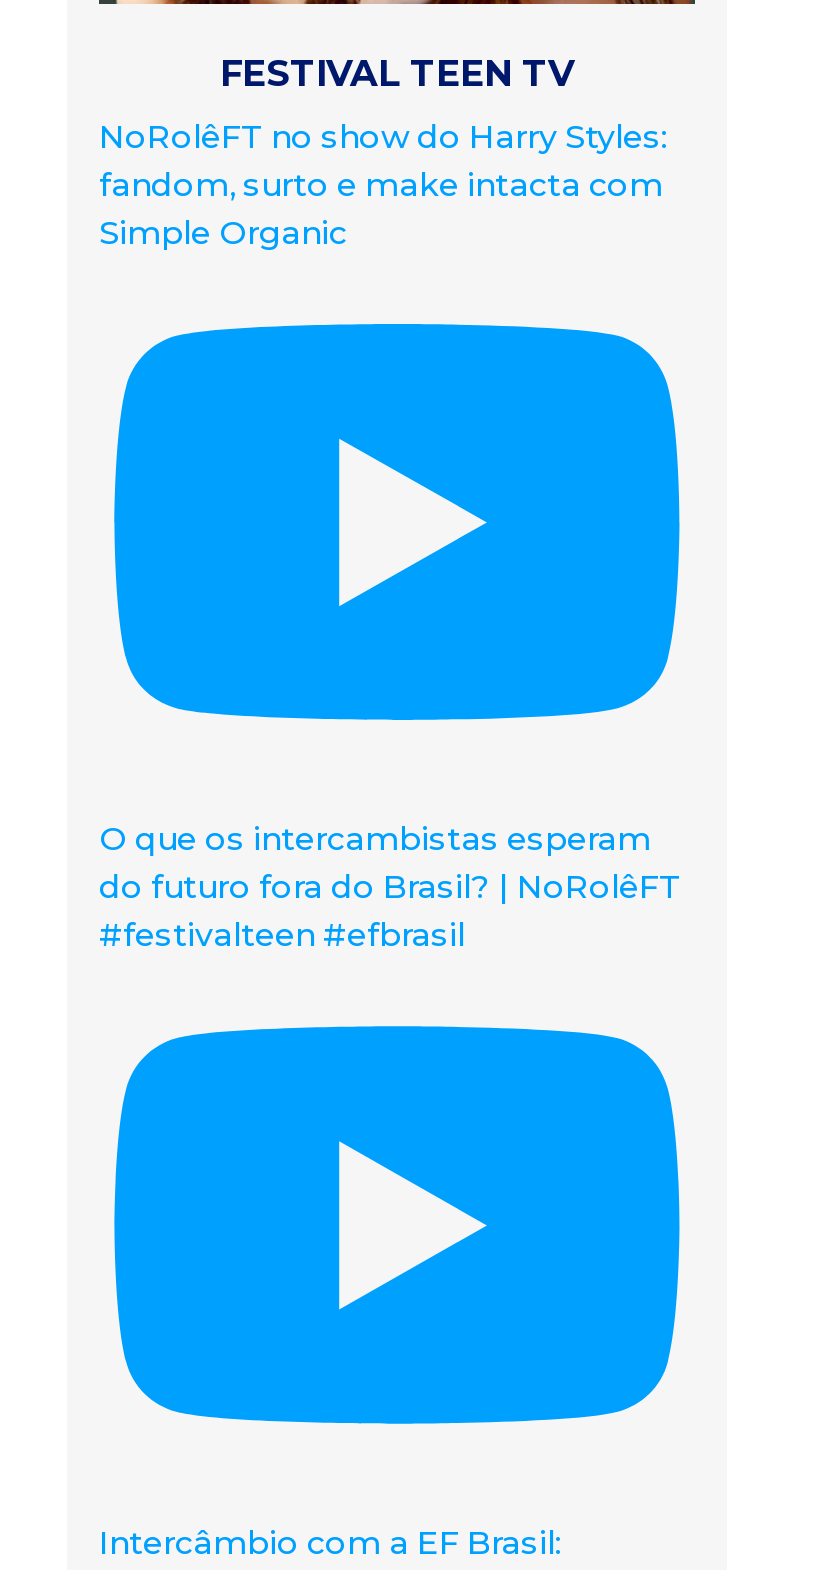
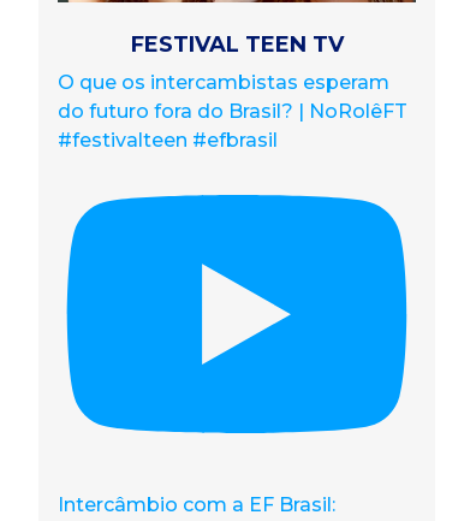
[99,117,667,251] NoRolêFT no show do Harry Styles: | fandom, surto e make intacta com | Simple Organic -> none

